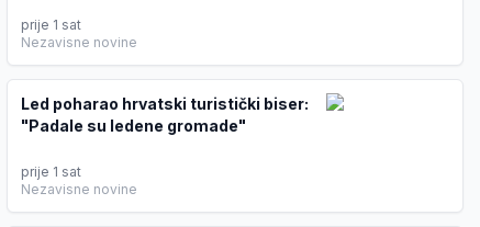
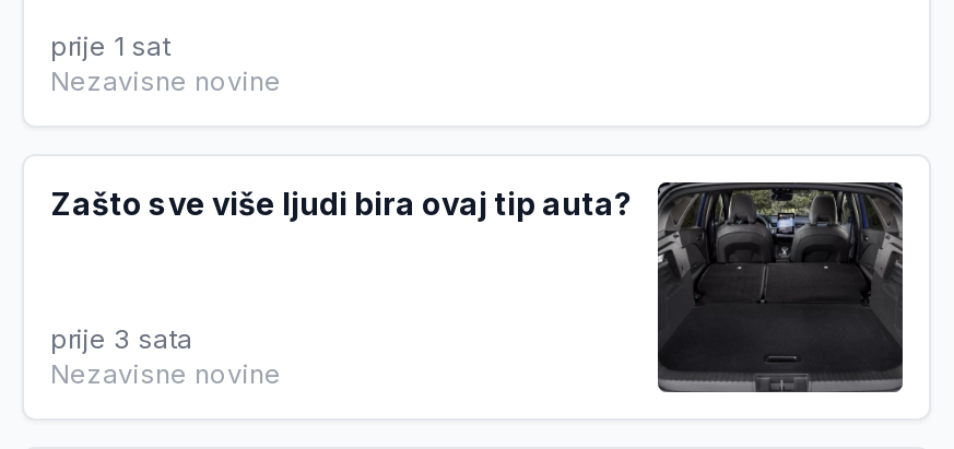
none -> [656,180,905,394] [image]
[21,94,309,135] Led poharao hrvatski turistički biser: | "Padale su ledene gromade" -> [50,185,634,222] Zašto sve više ljudi bira ovaj tip auta?
[21,163,81,180] prije 1 sat -> [50,322,192,355] prije 3 sata

